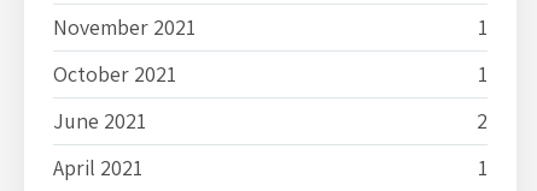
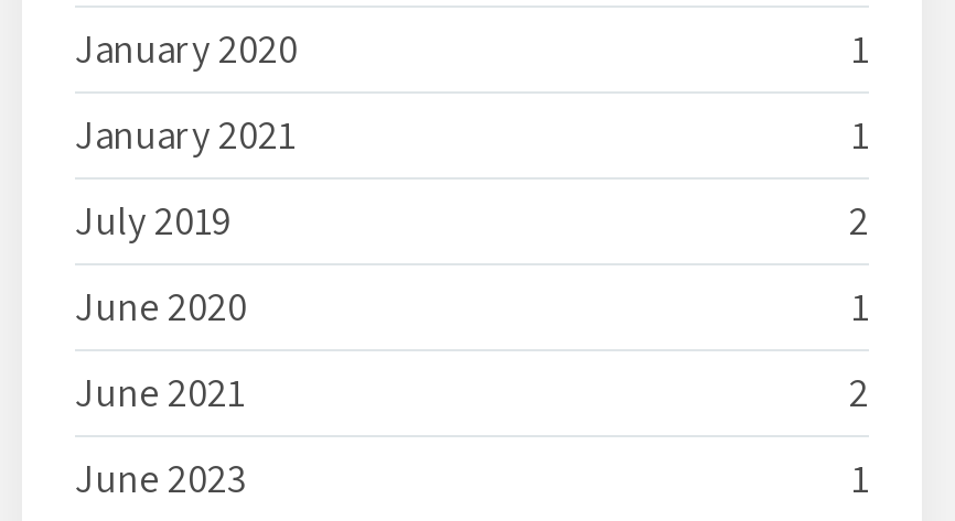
[53,13,195,41] November 2021 -> [75,23,298,74] January 2020
[53,60,176,88] October 2021 -> [75,109,869,331] January 2021 | 1 | July 2019 | 2 | June 2020
[53,154,142,181] April 2021 -> [75,452,247,503] June 2023

